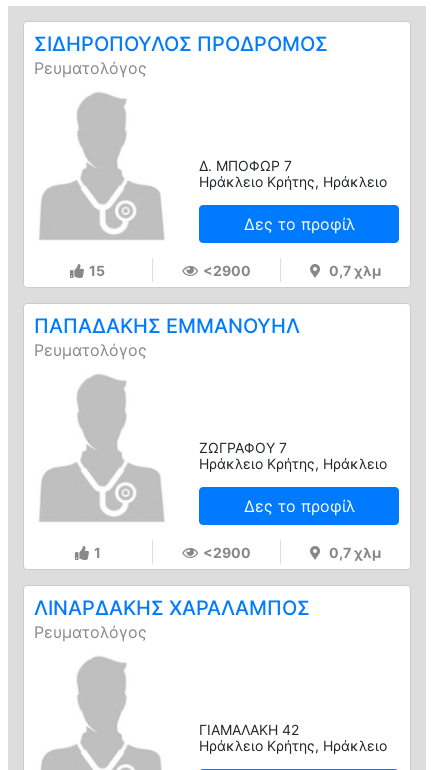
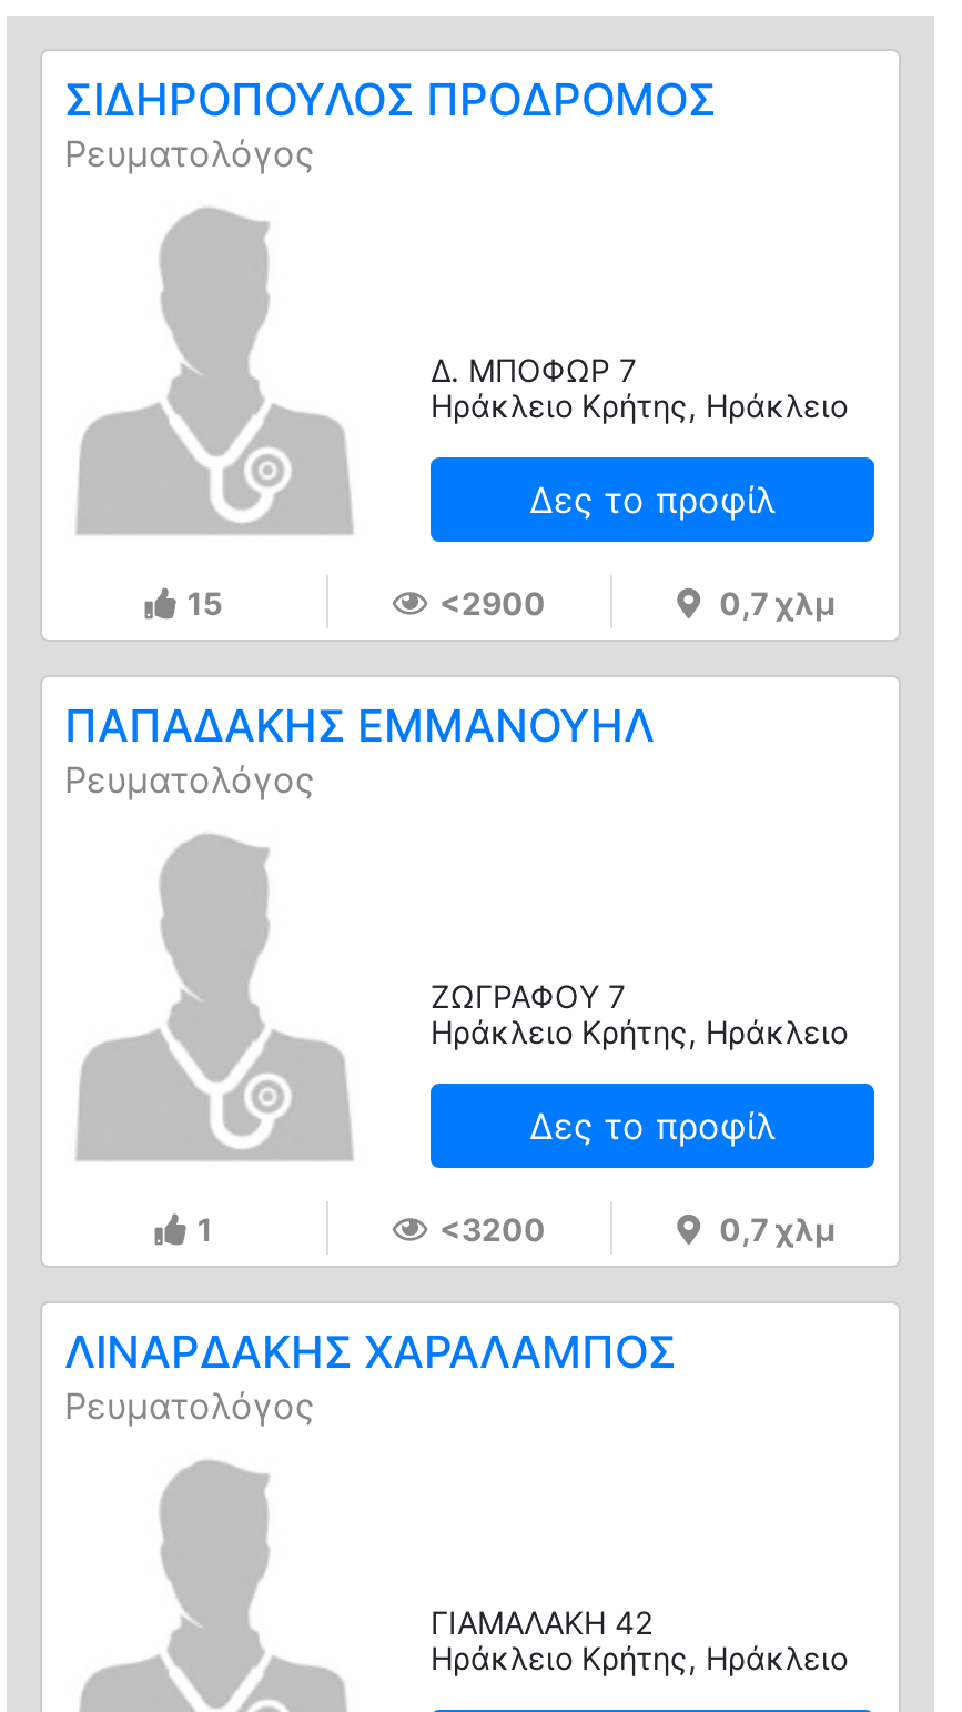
[203,544,251,561] <2900 -> [439,1211,546,1249] <3200

